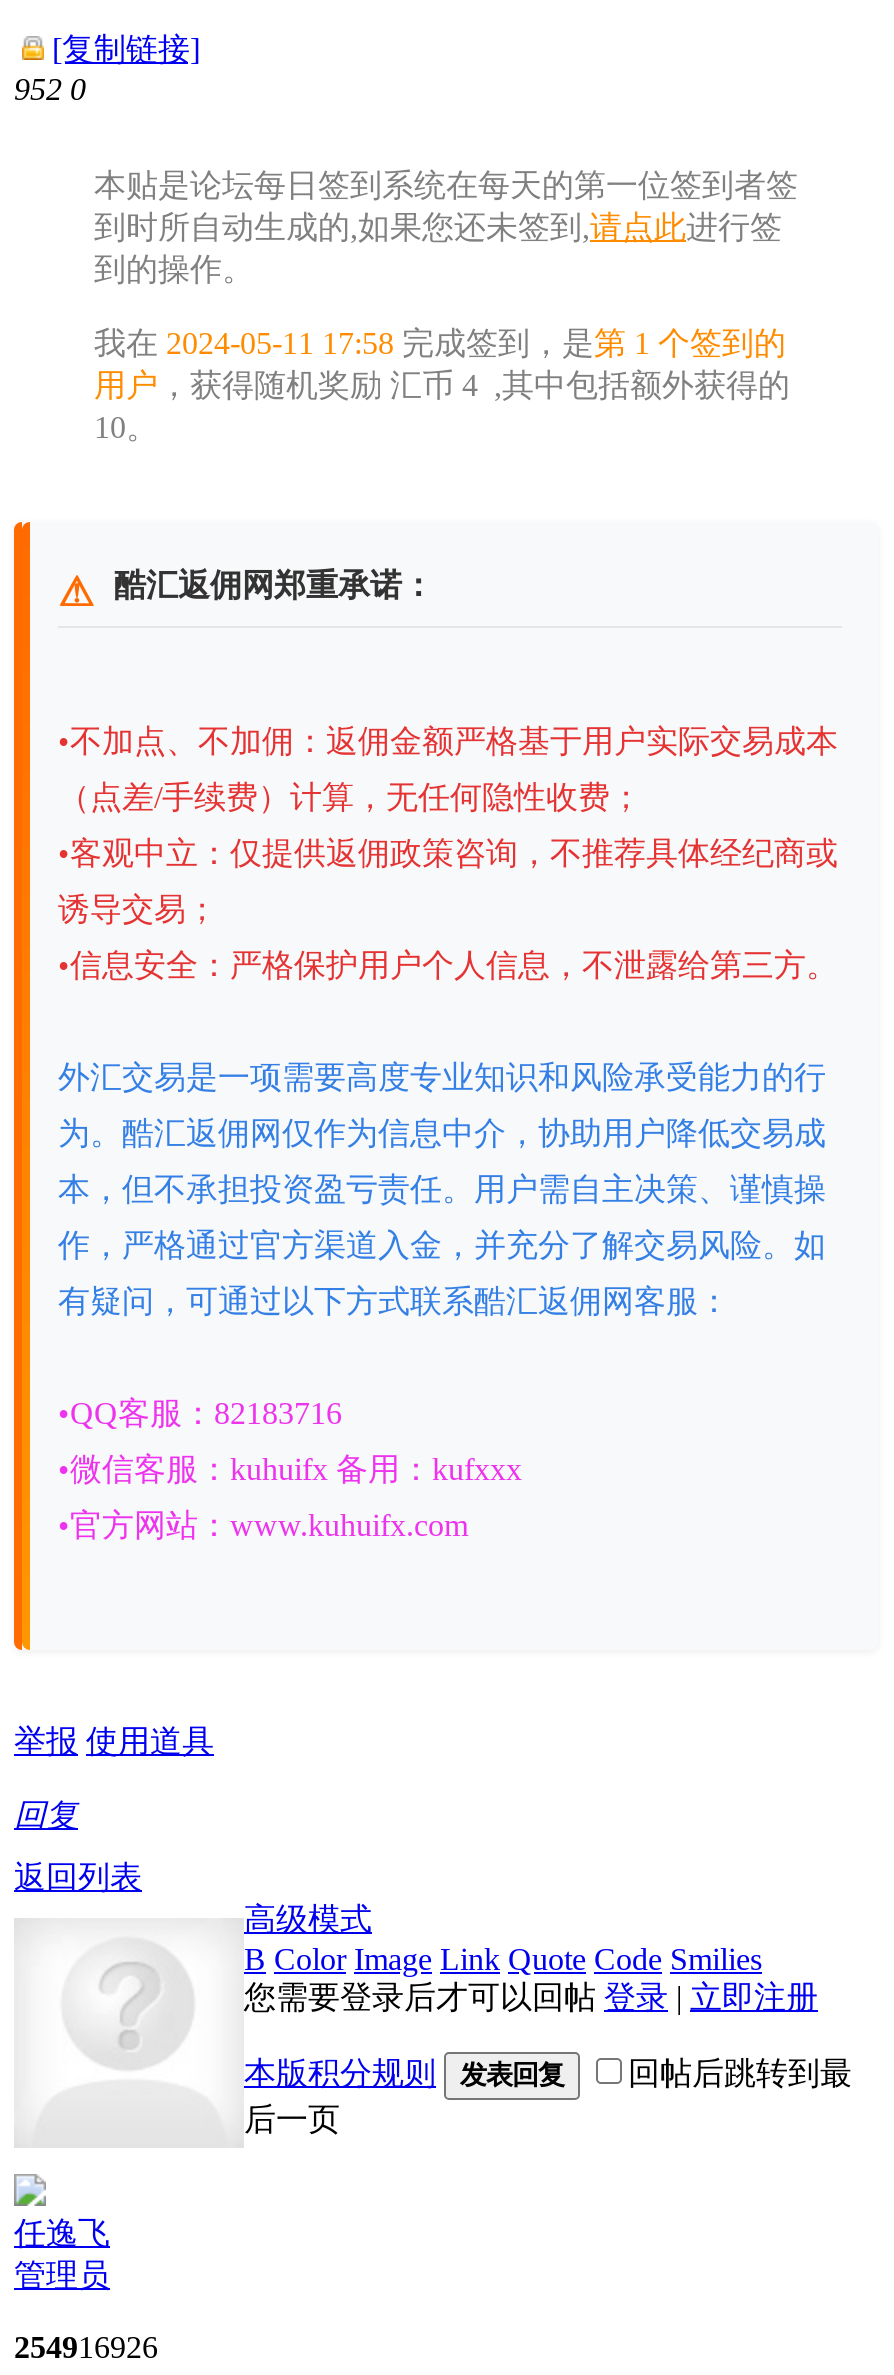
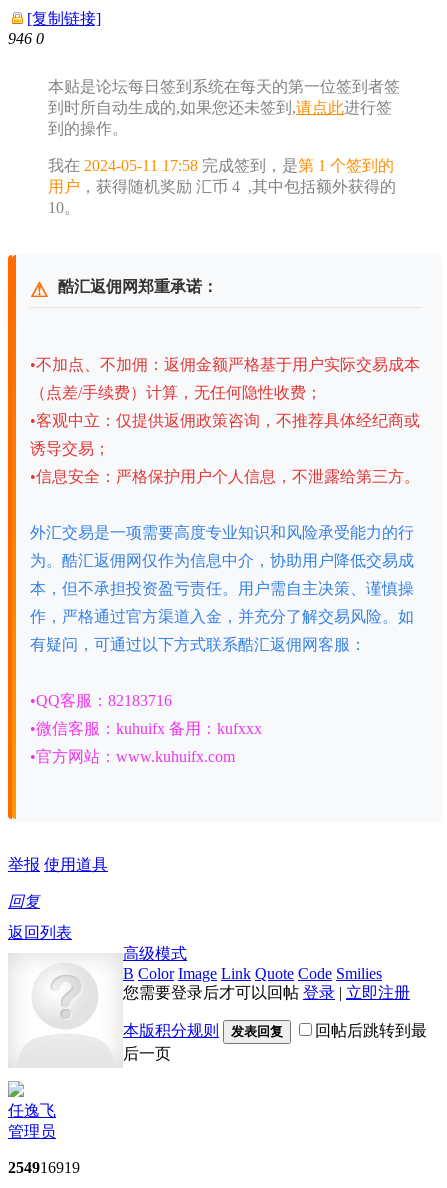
[14,72,86,106] 952 0 -> [8,30,44,47] 946 0
[14,2330,158,2364] 2549 16926 -> [8,1159,80,1176] 2549 16919

